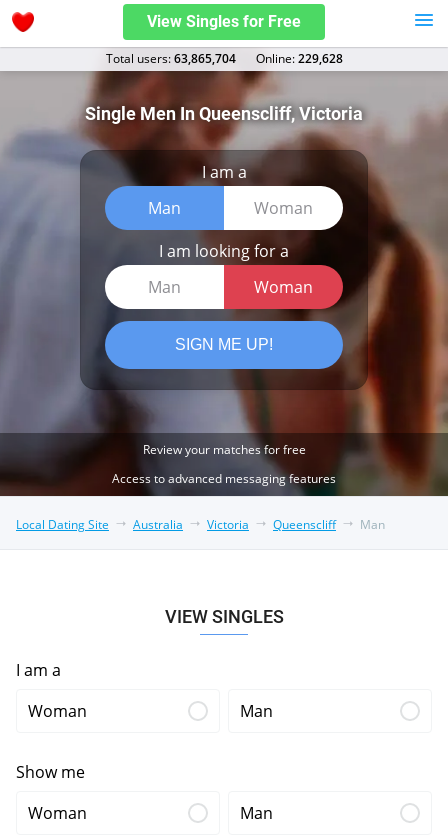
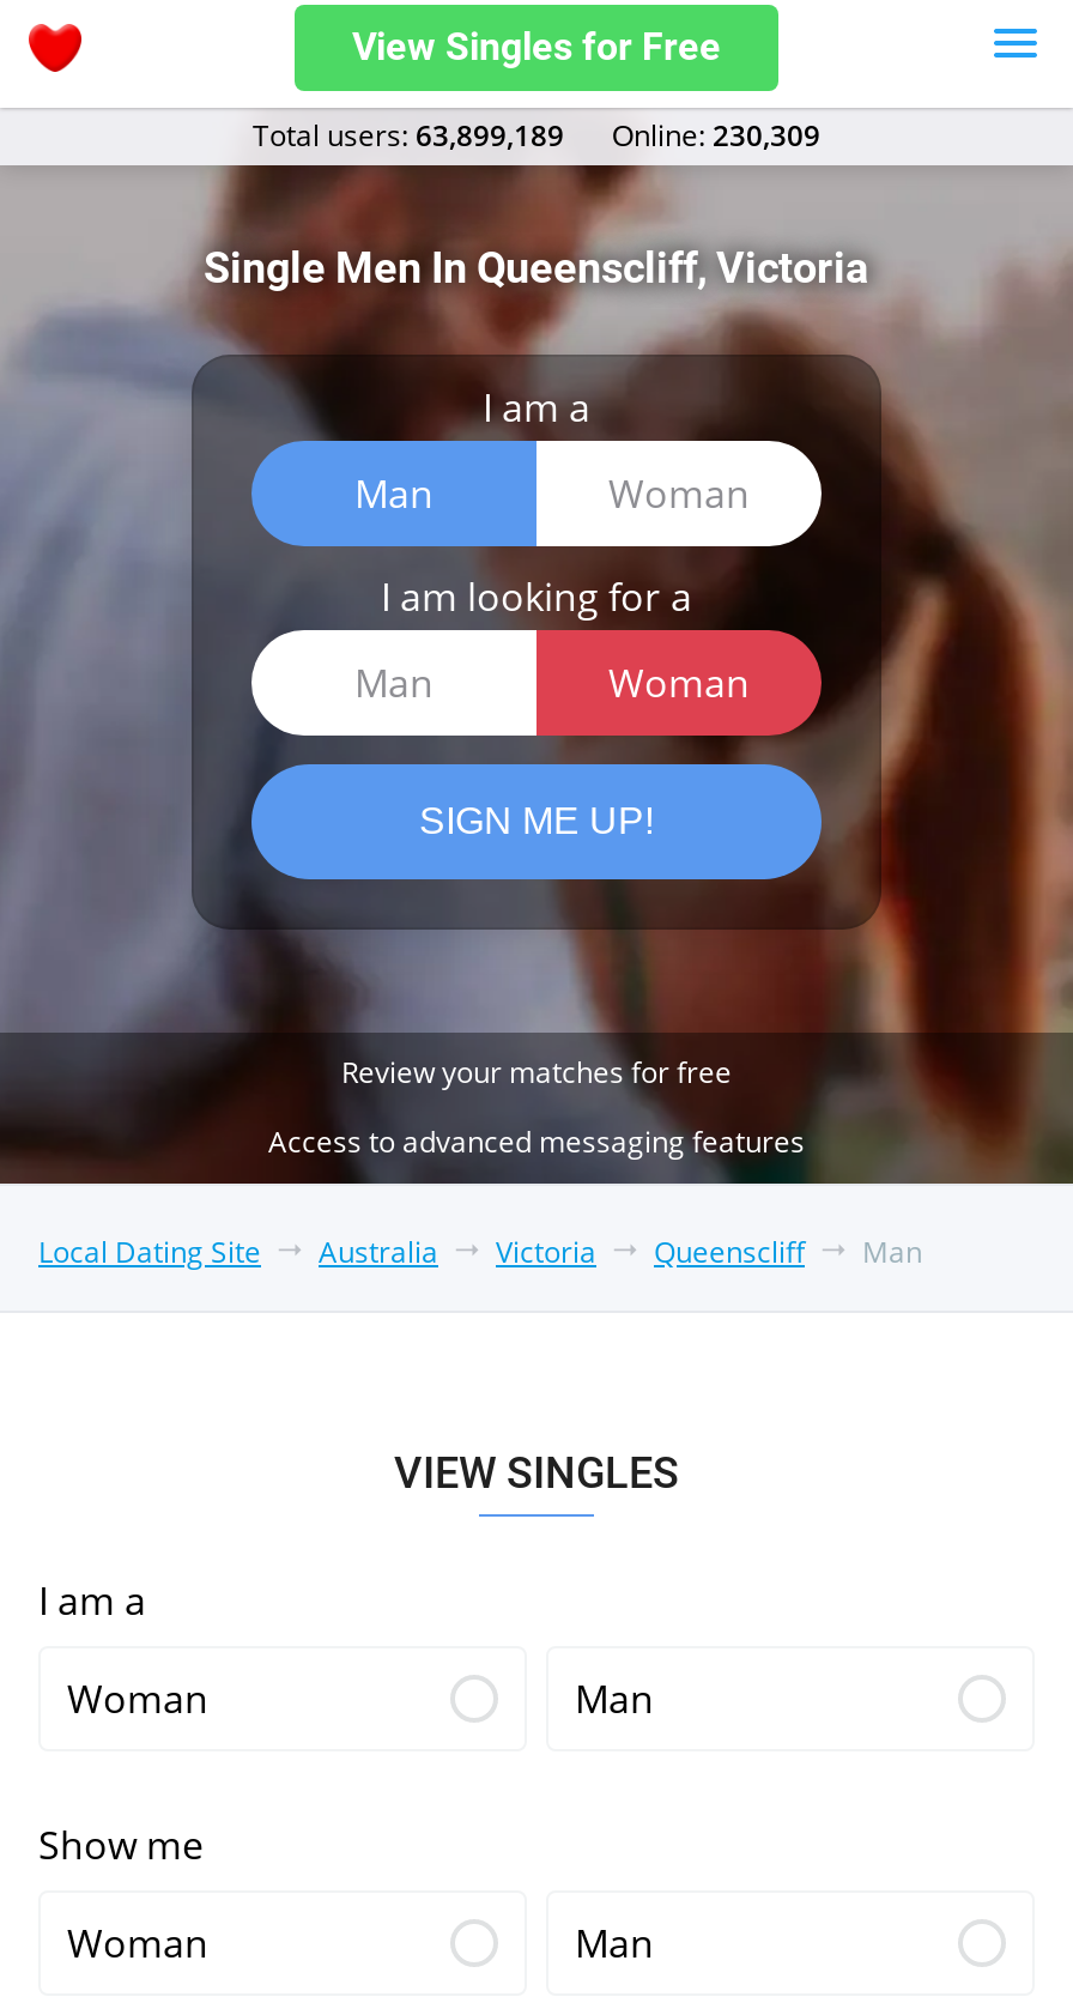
[105,50,235,67] Total users: 63,865,704 -> [253,115,564,156] Total users: 63,899,189
[255,50,342,67] Оnline: 229,628 -> [612,115,820,156] Оnline: 230,309

